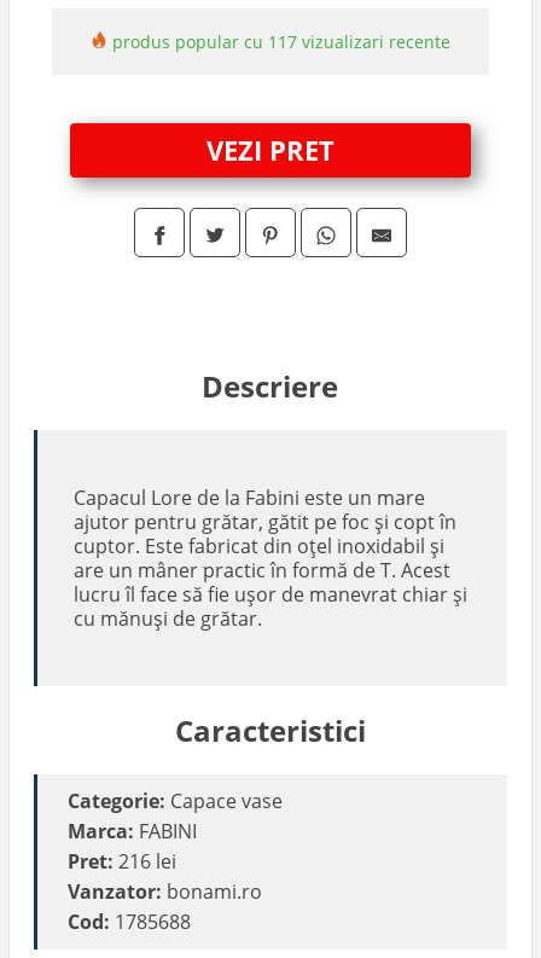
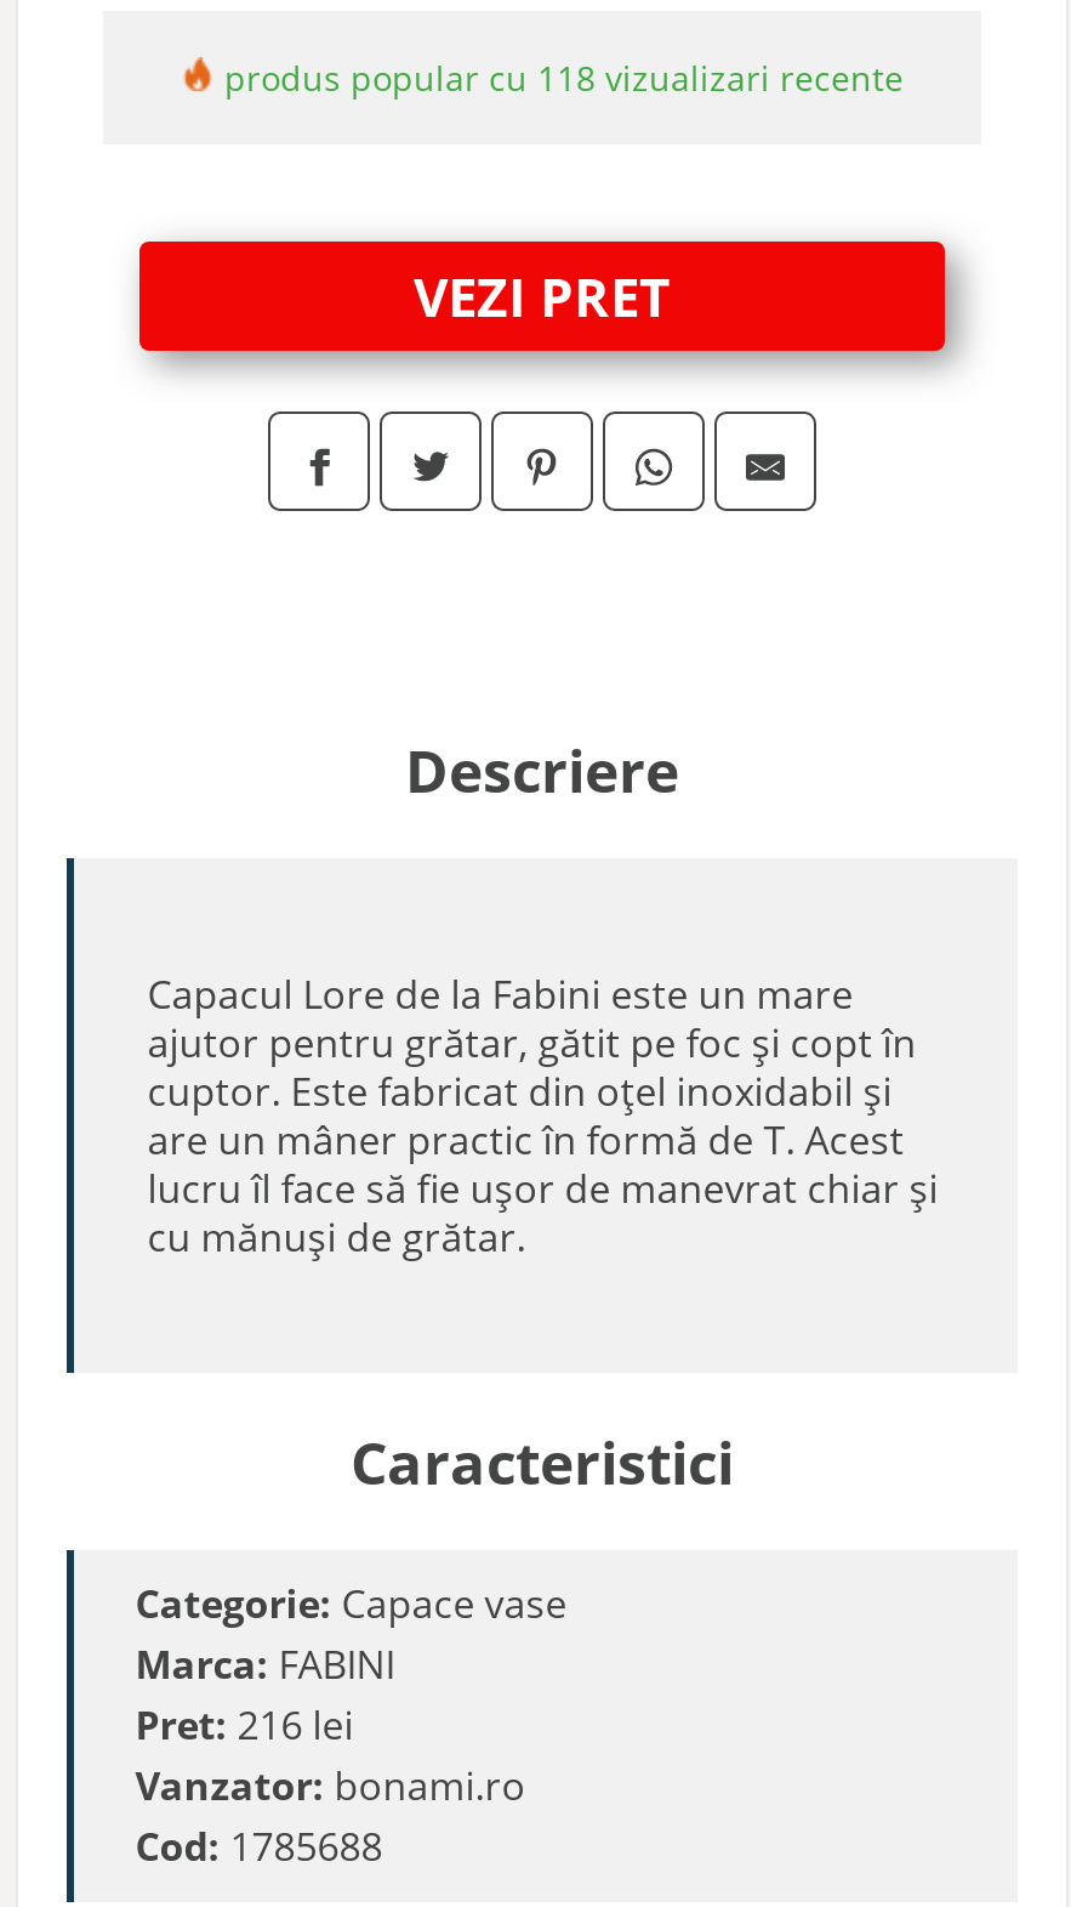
[107,30,450,53] produs popular cu 117 vizualizari recente -> [215,55,904,101] produs popular cu 118 vizualizari recente

